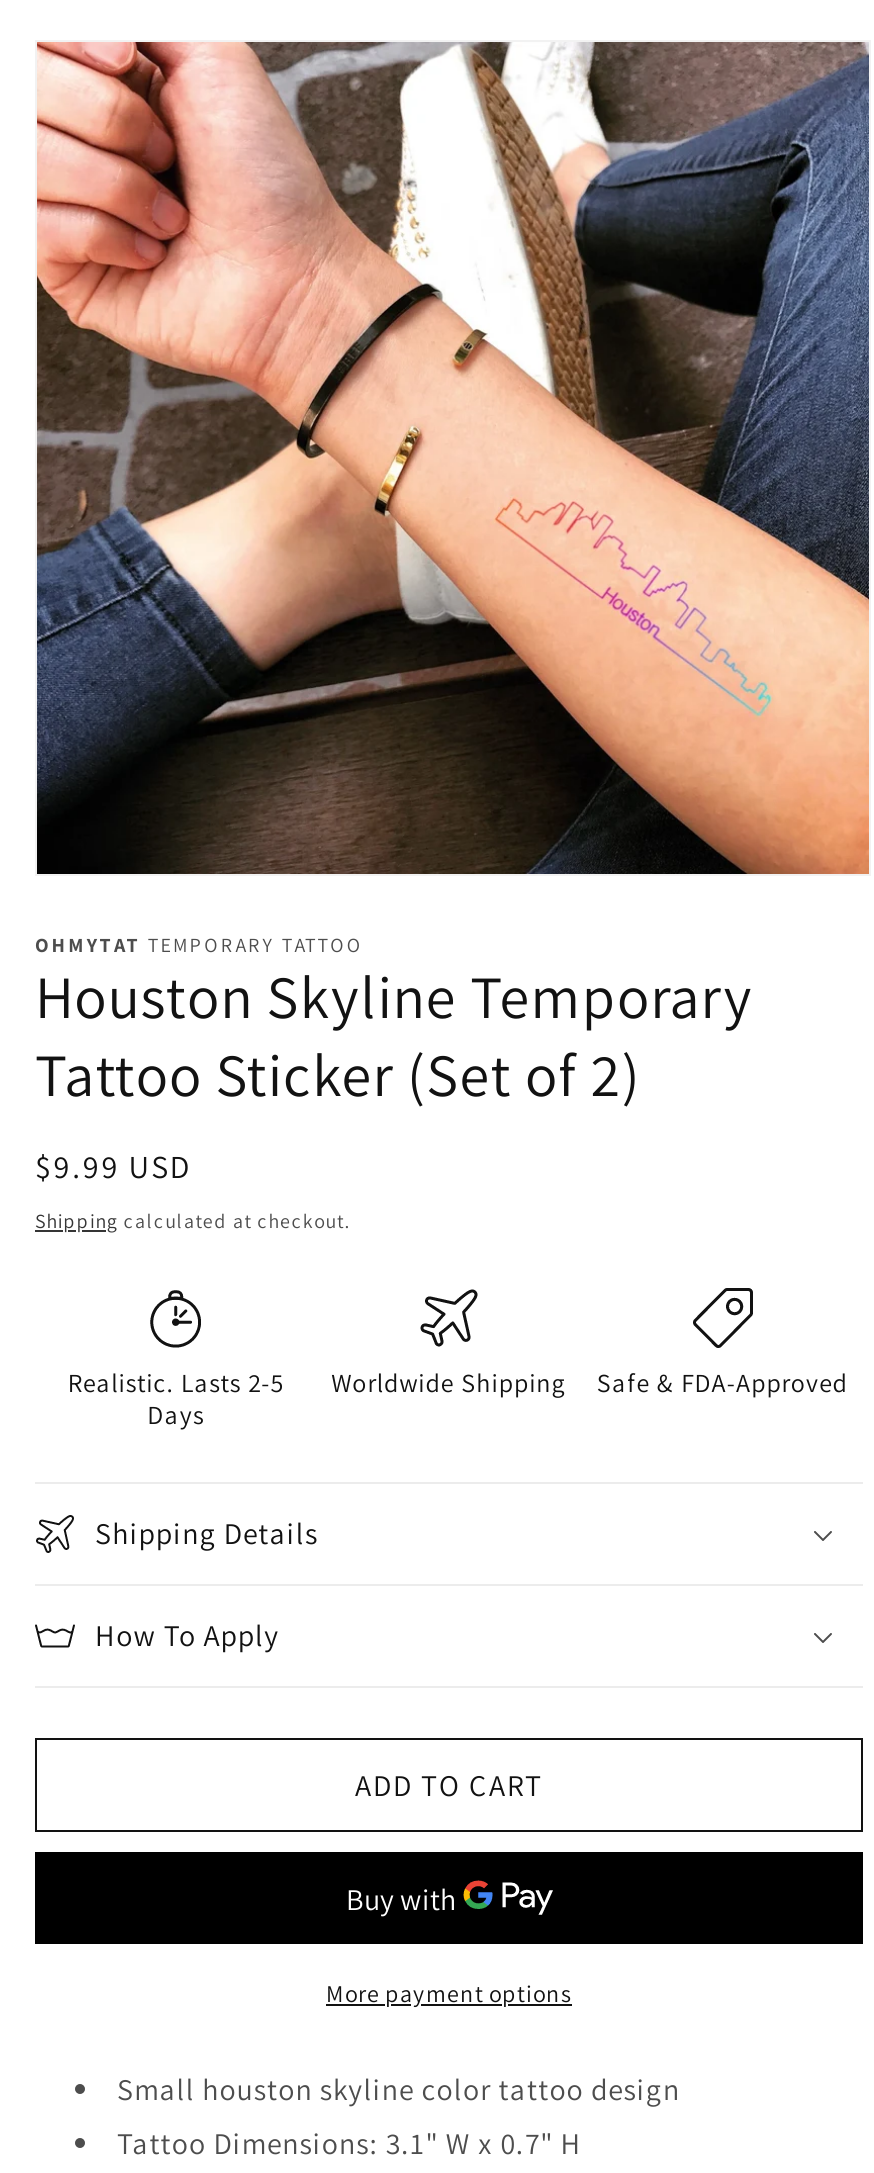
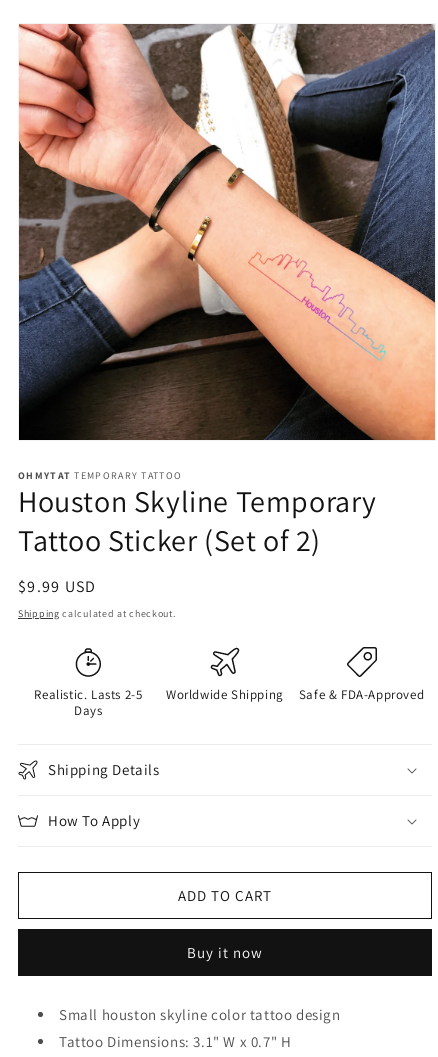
[326,1978,572,2008] More payment options -> [187,943,263,962] Buy it now

